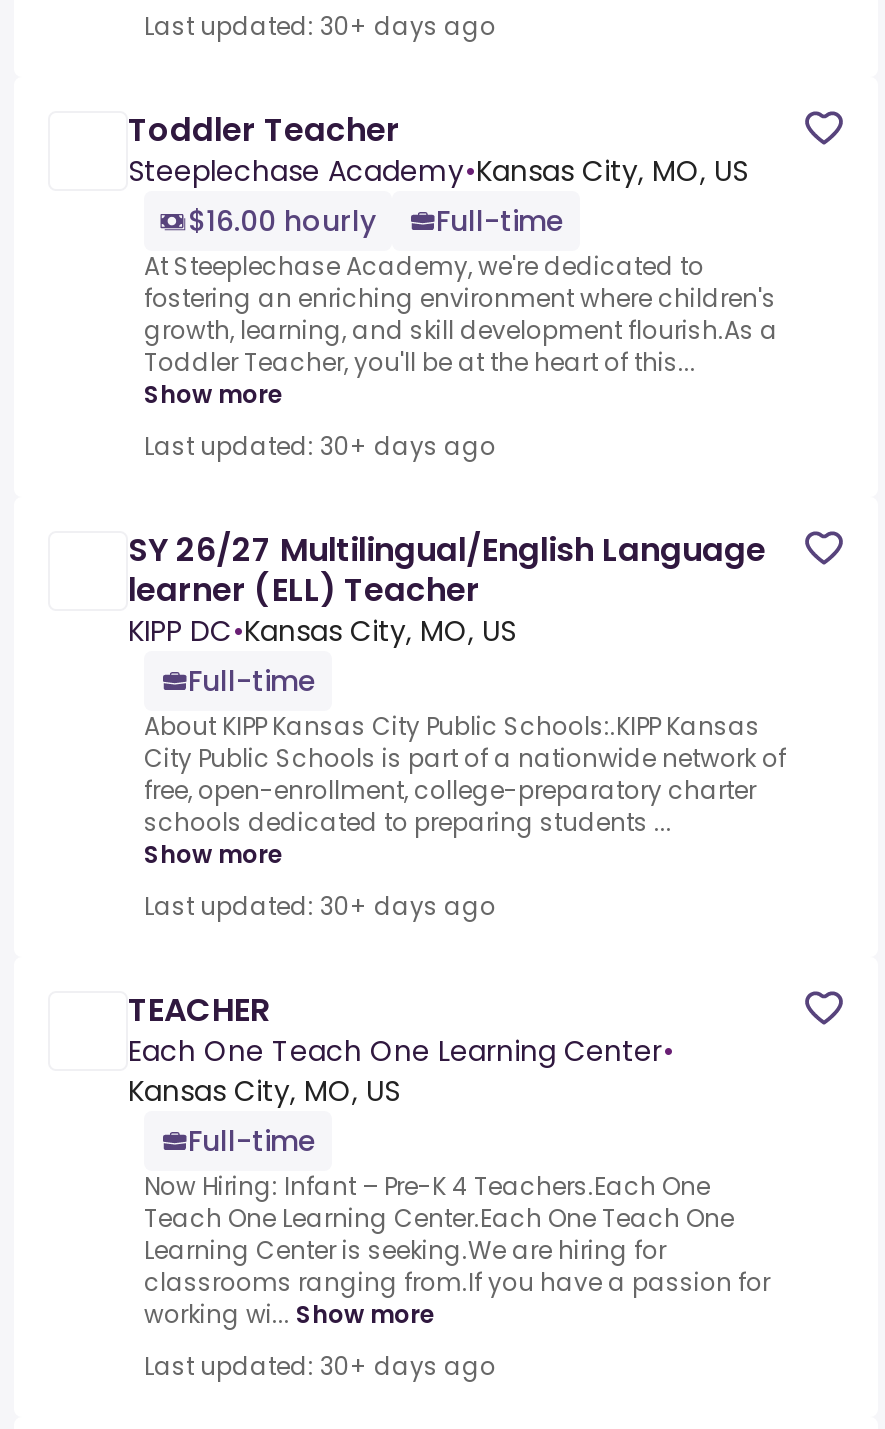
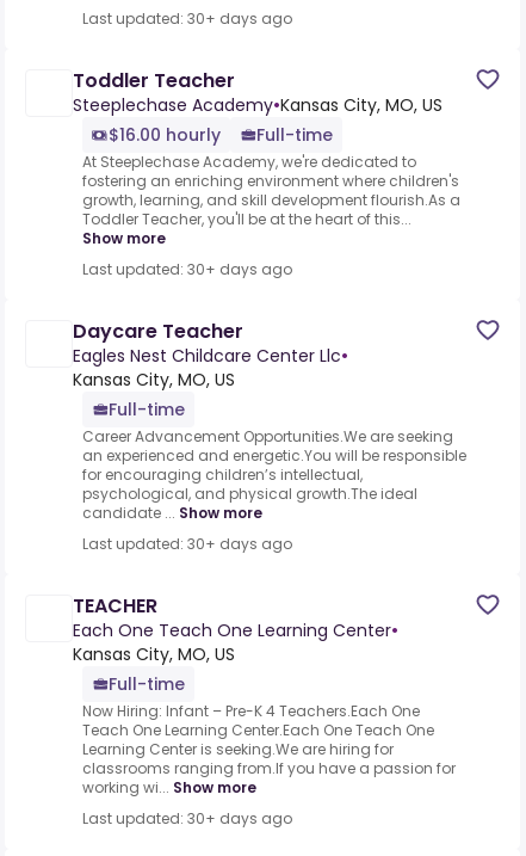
[128,527,766,651] SY 26/27 Multilingual/English Language | learner (ELL) Teacher | KIPP DC•Kansas City, MO, US -> [73,318,348,392] Daycare Teacher | Eagles Nest Childcare Center Llc• | Kansas City, MO, US
[144,709,786,871] About KIPP Kansas City Public Schools:.KIPP Kansas | City Public Schools is part of a nationwide network of | free, open-enrollment, college-preparatory charter | schools dedicated to preparing students ... | Show more -> [82,426,466,523] Career Advancement Opportunities.We are seeking | an experienced and energetic.You will be responsible | for encouraging children’s intellectual, | psychological, and physical growth.The ideal | candidate ... Show more

